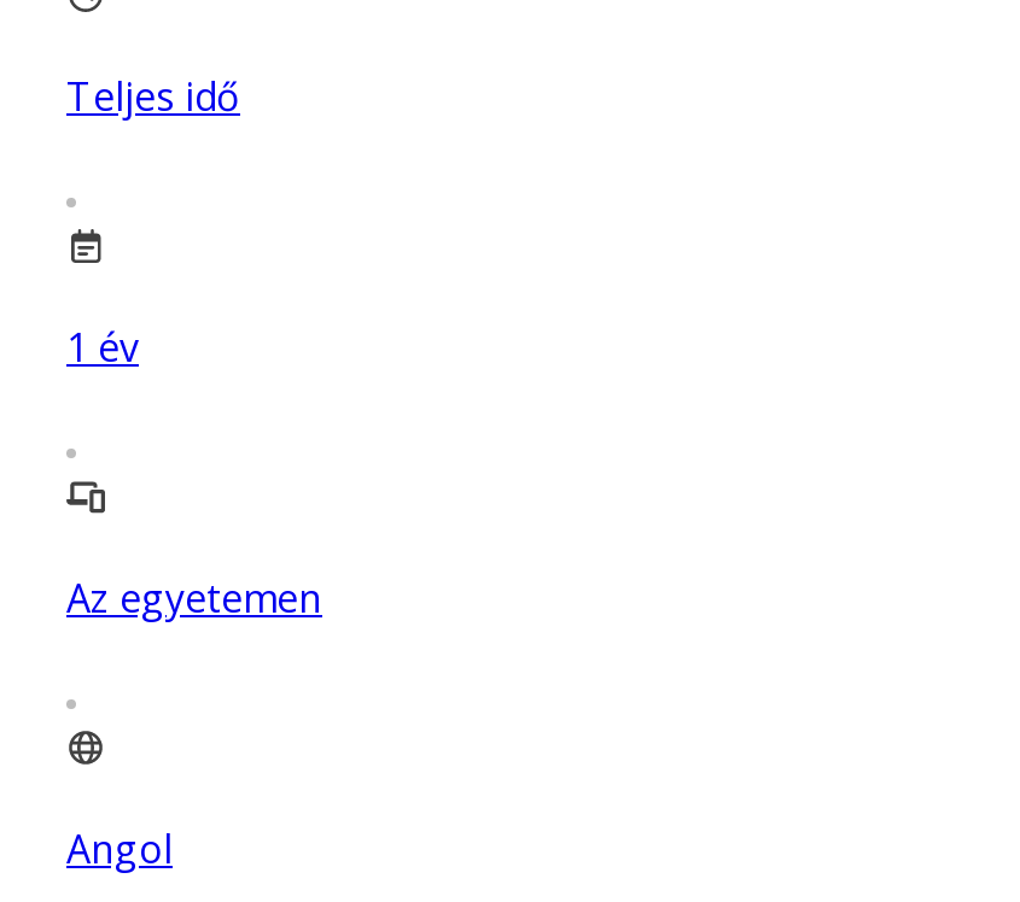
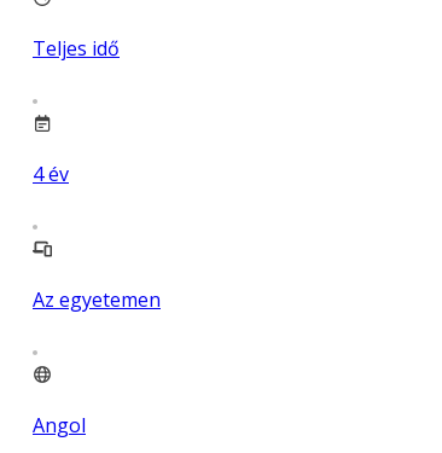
[66,320,139,373] 1 év -> [33,160,69,187] 4 év

